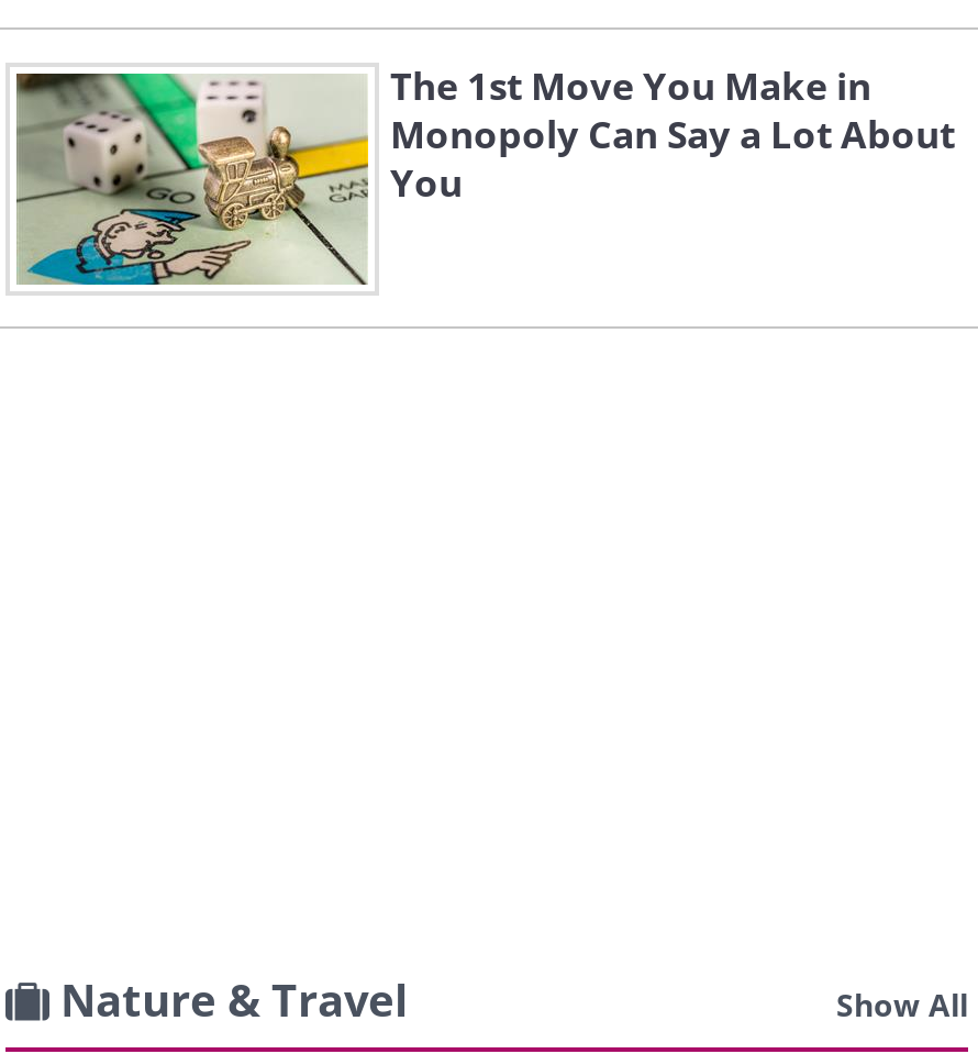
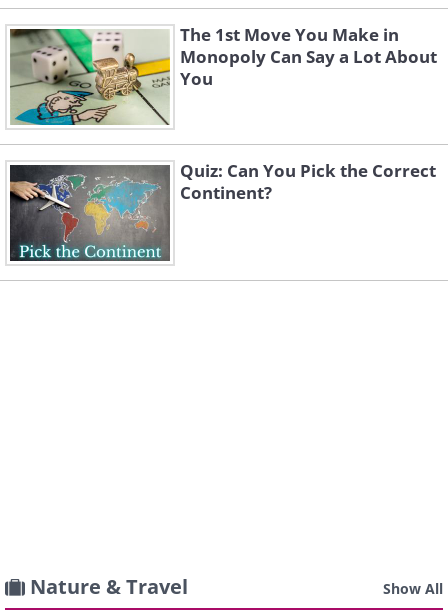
none -> [9,159,436,262] [image] | Quiz: Can You Pick the Correct | Continent?

